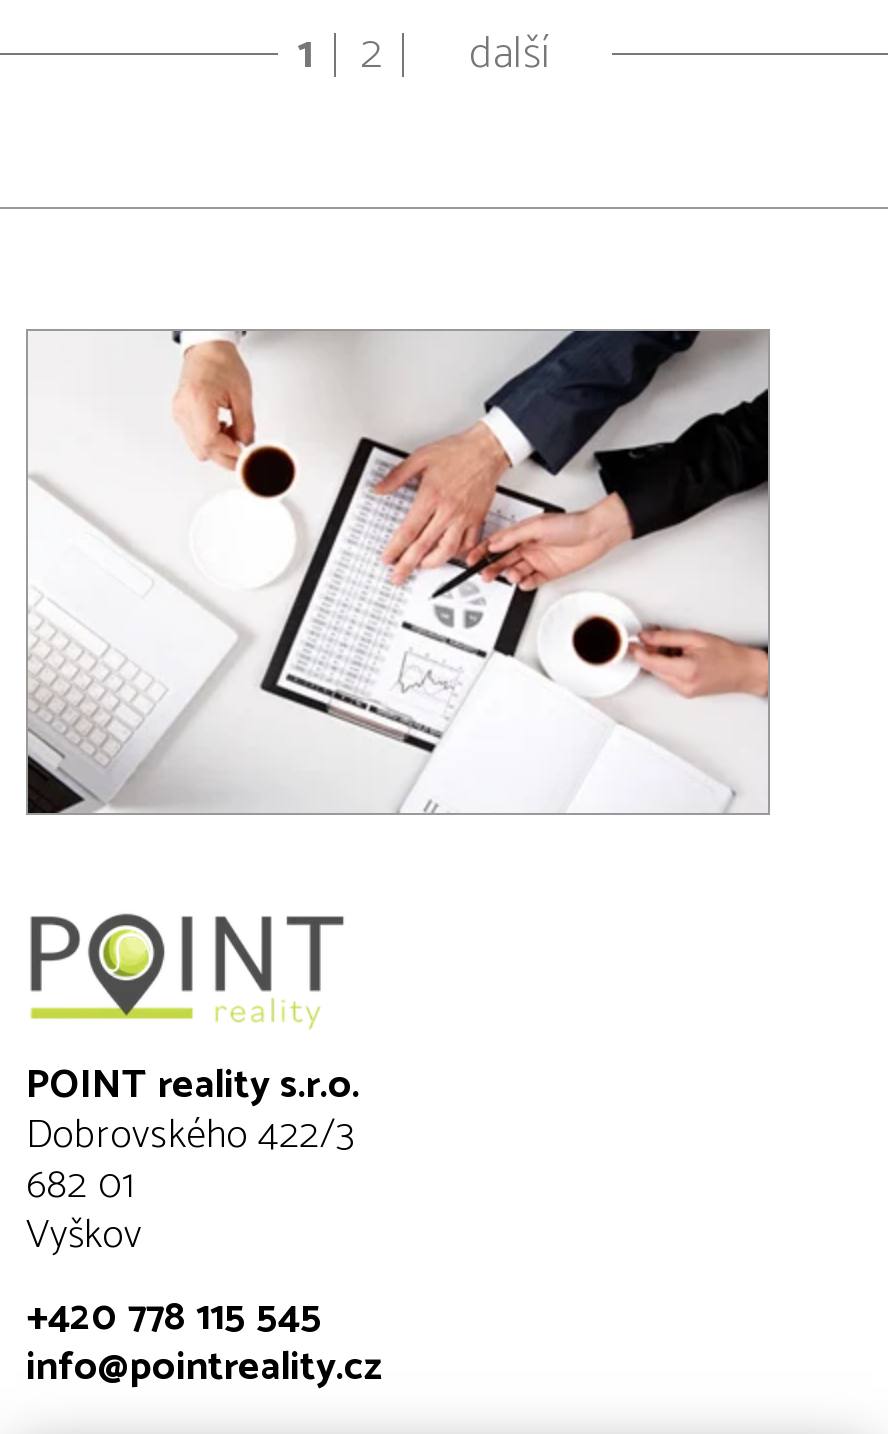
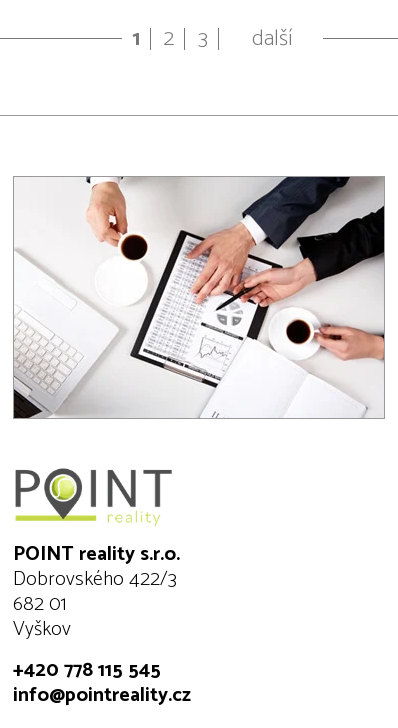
none -> [197,21,207,57] 3

